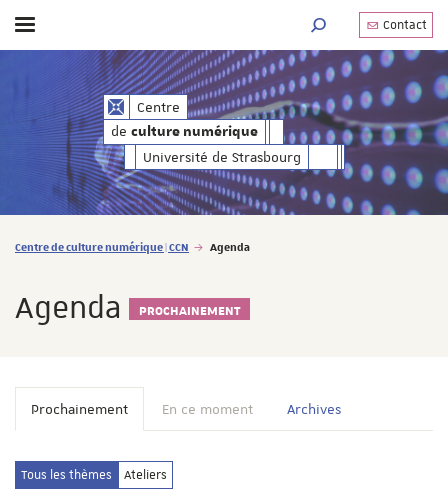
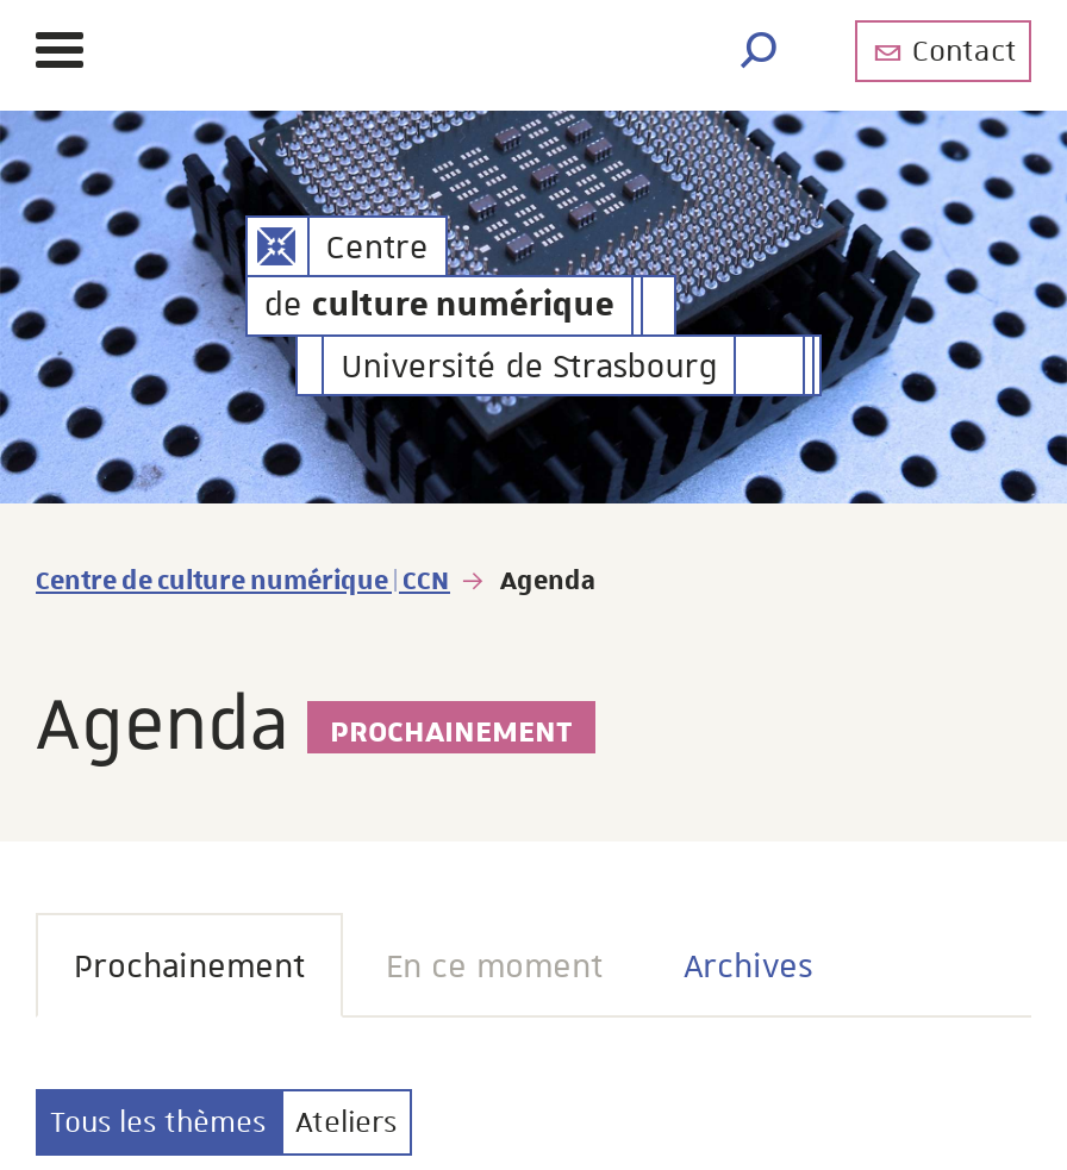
[3,49,445,216] [image] -> [7,108,1060,506] [image]

